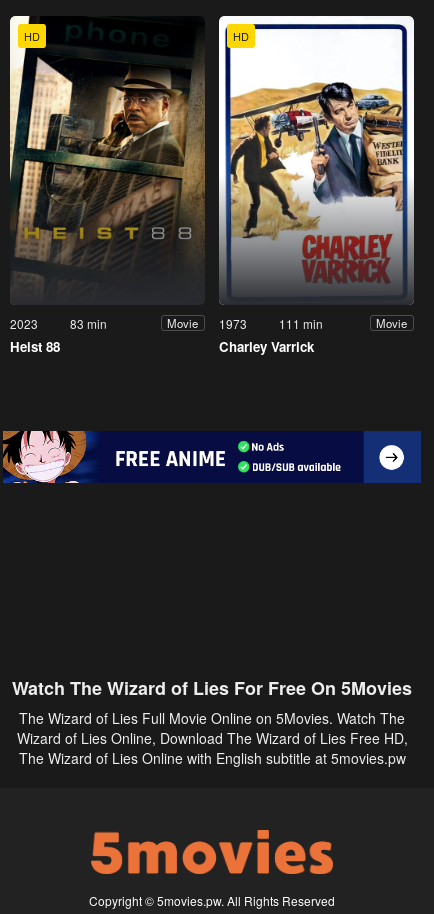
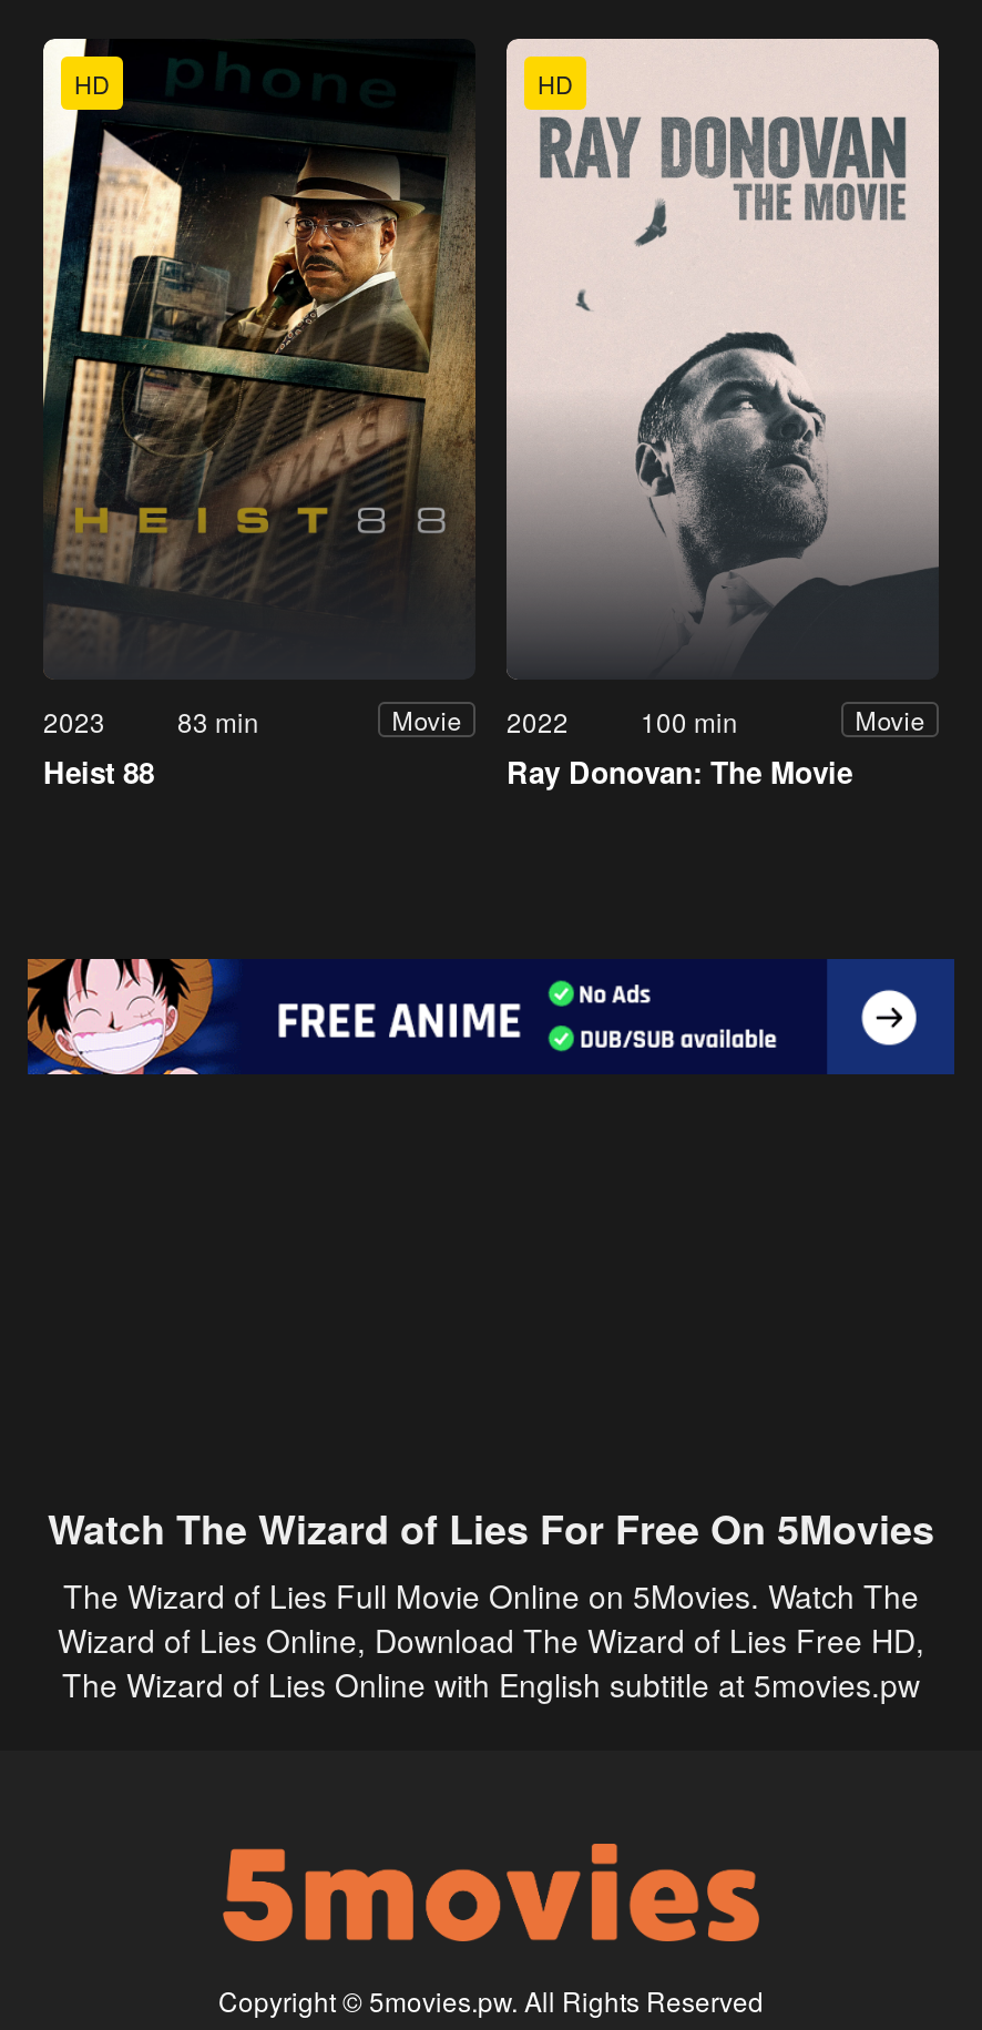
[219,16,414,332] [image] | 1973 -> [507,39,939,739] [image] | 2022
[279,315,323,332] 111 min -> [640,701,738,739] 100 min
[219,337,314,356] Charley Varrick -> [507,750,852,792] Ray Donovan: The Movie

